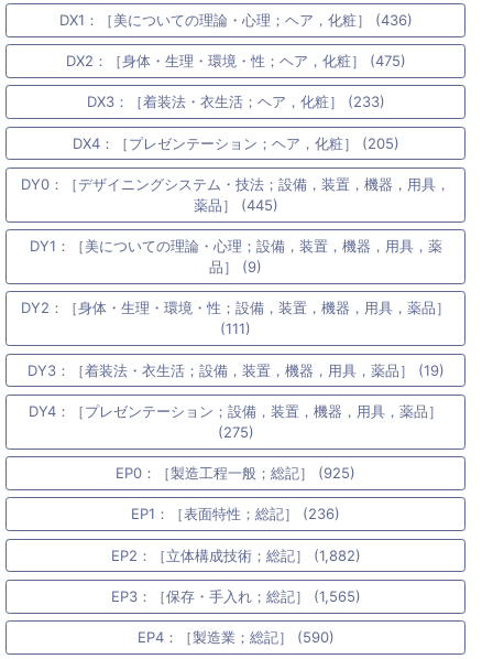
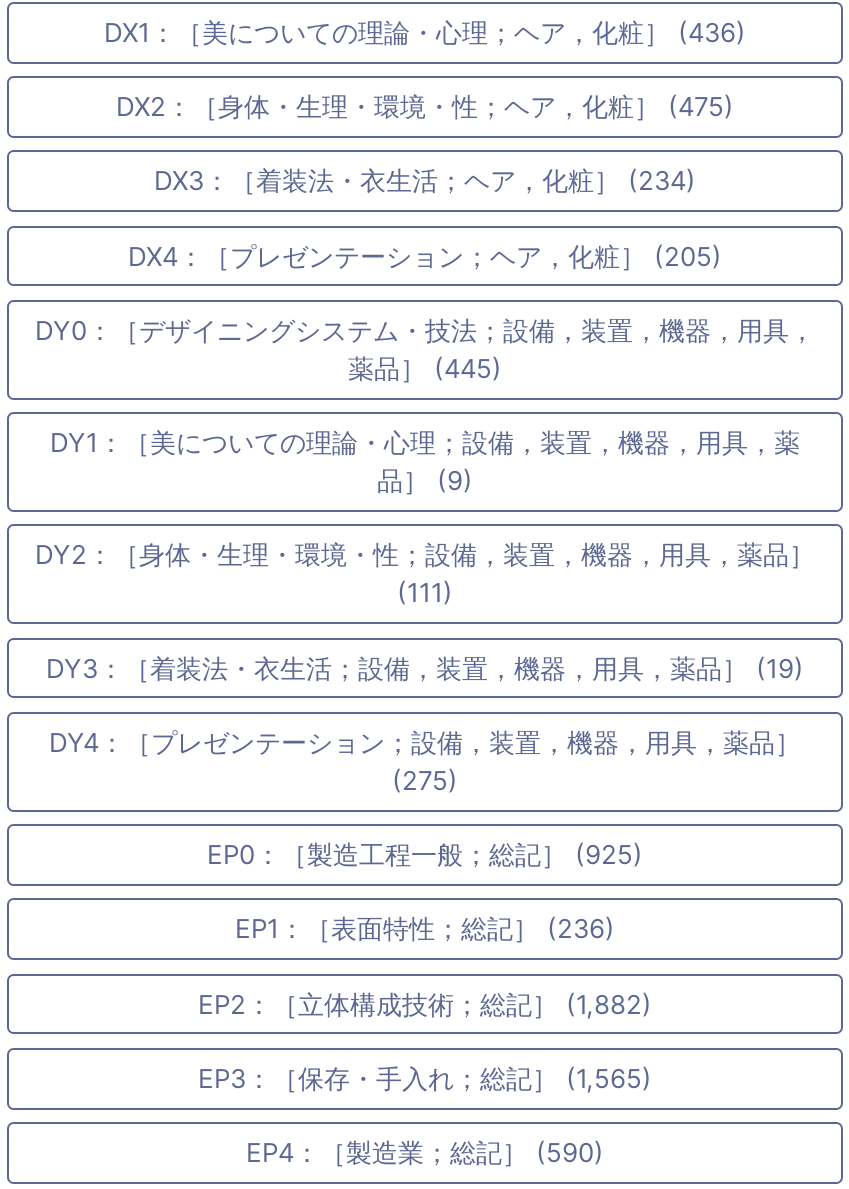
[86,93,385,110] DX3：［着装法・衣生活；ヘア，化粧］ (233) -> [154,164,696,196] DX3：［着装法・衣生活；ヘア，化粧］ (234)

